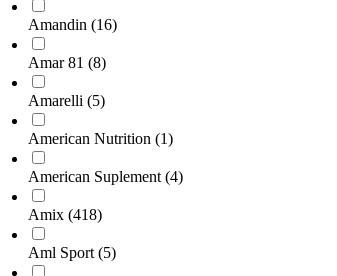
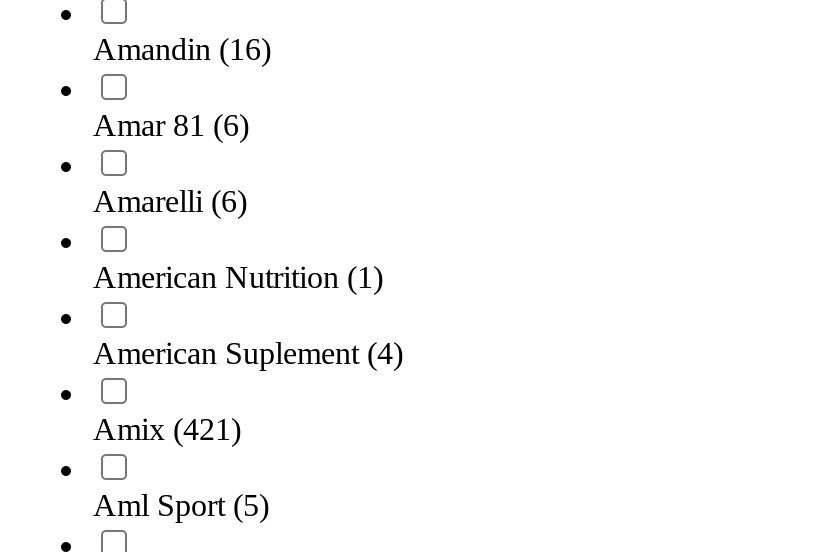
[28,54,106,71] Amar 81 (8) -> [93,108,249,142] Amar 81 (6)
[28,92,105,109] Amarelli (5) -> [93,184,247,218] Amarelli (6)
[28,206,102,223] Amix (418) -> [93,412,241,446] Amix (421)

